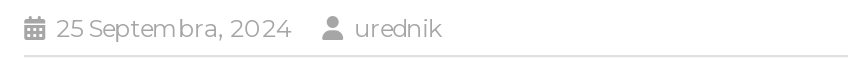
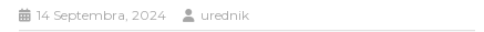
[56,13,292,43] 25 Septembra, 2024 -> [37,7,166,24] 14 Septembra, 2024

